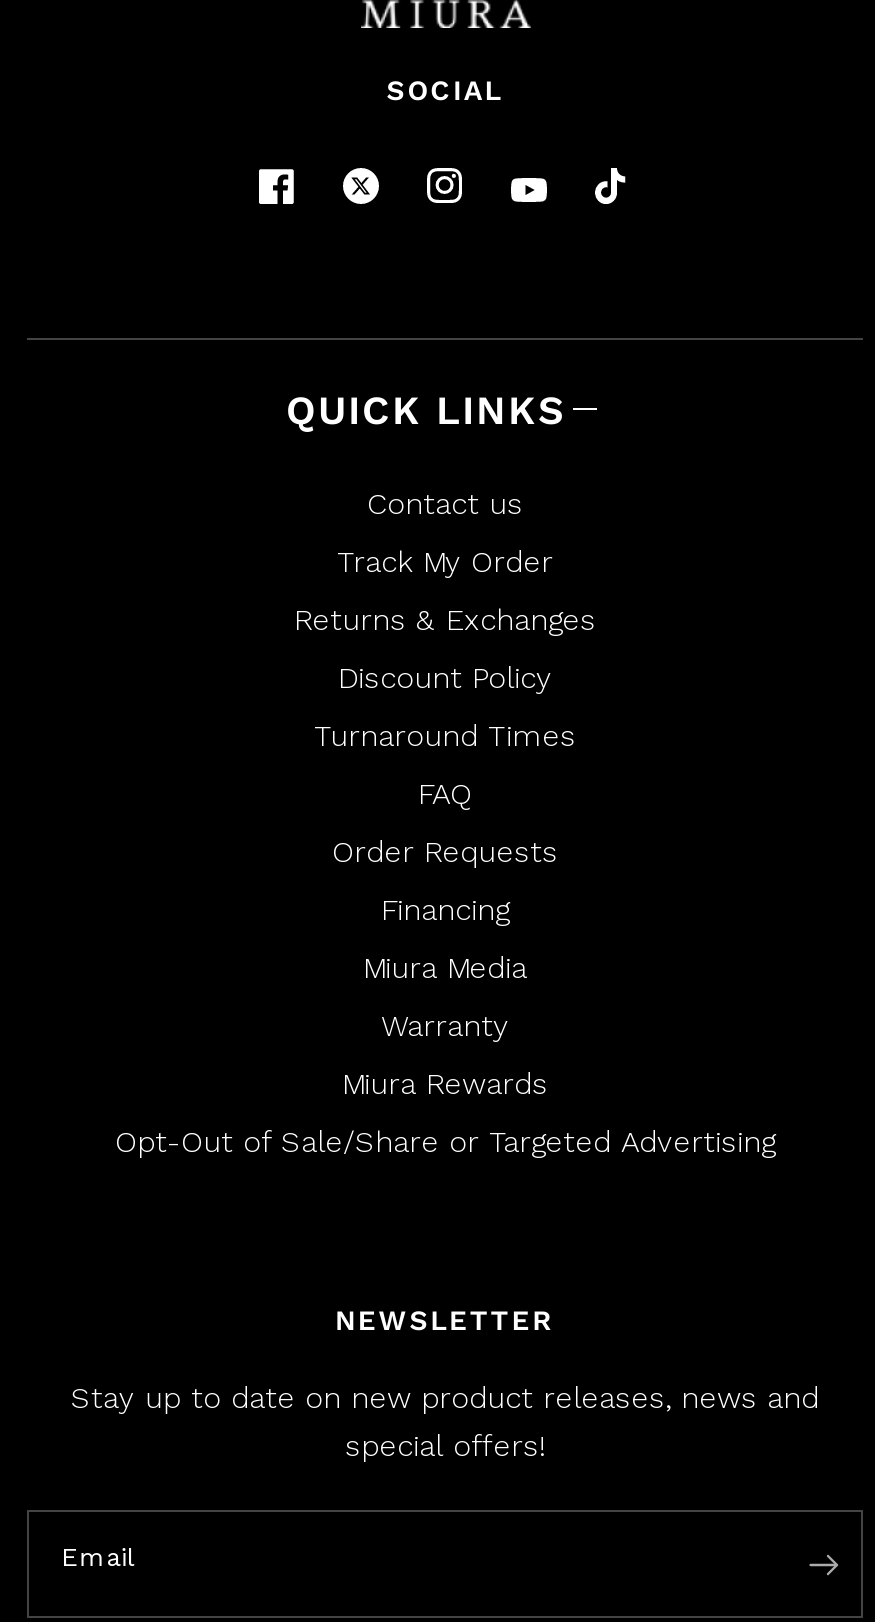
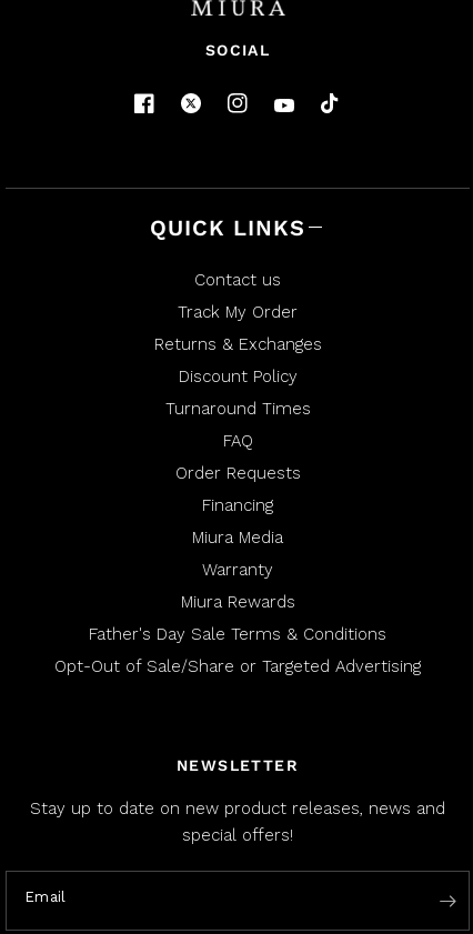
none -> [89,624,386,644] Father's Day Sale Terms & Conditions

